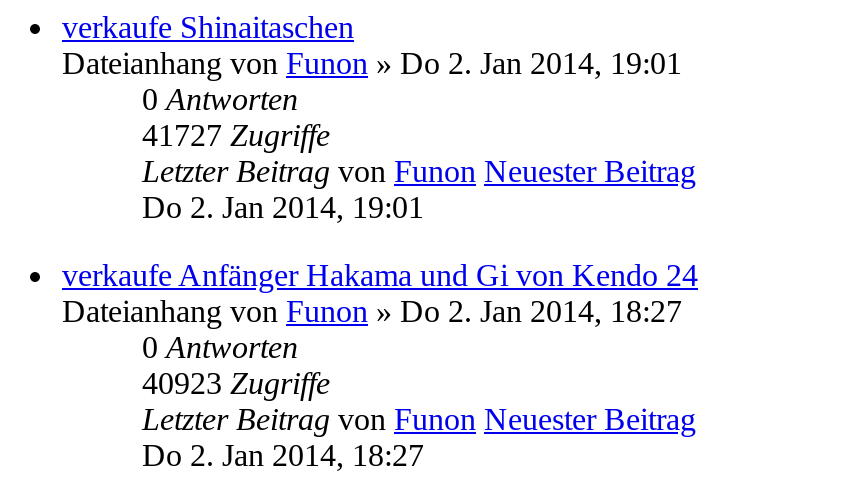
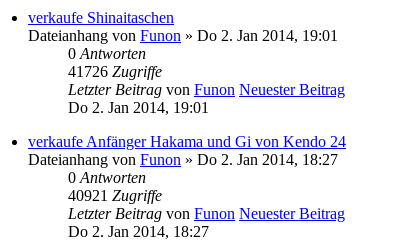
[142,118,330,152] 41727 Zugriffe -> [68,63,162,80] 41726 Zugriffe
[142,366,330,400] 40923 Zugriffe -> [68,187,162,204] 40921 Zugriffe

